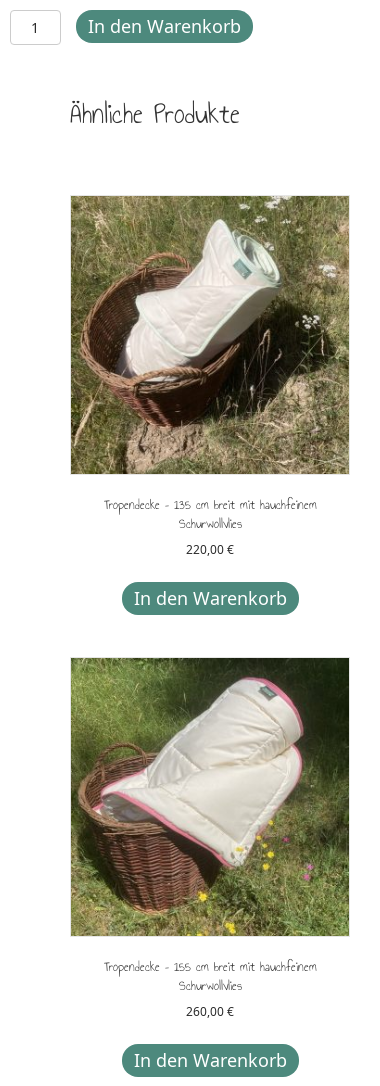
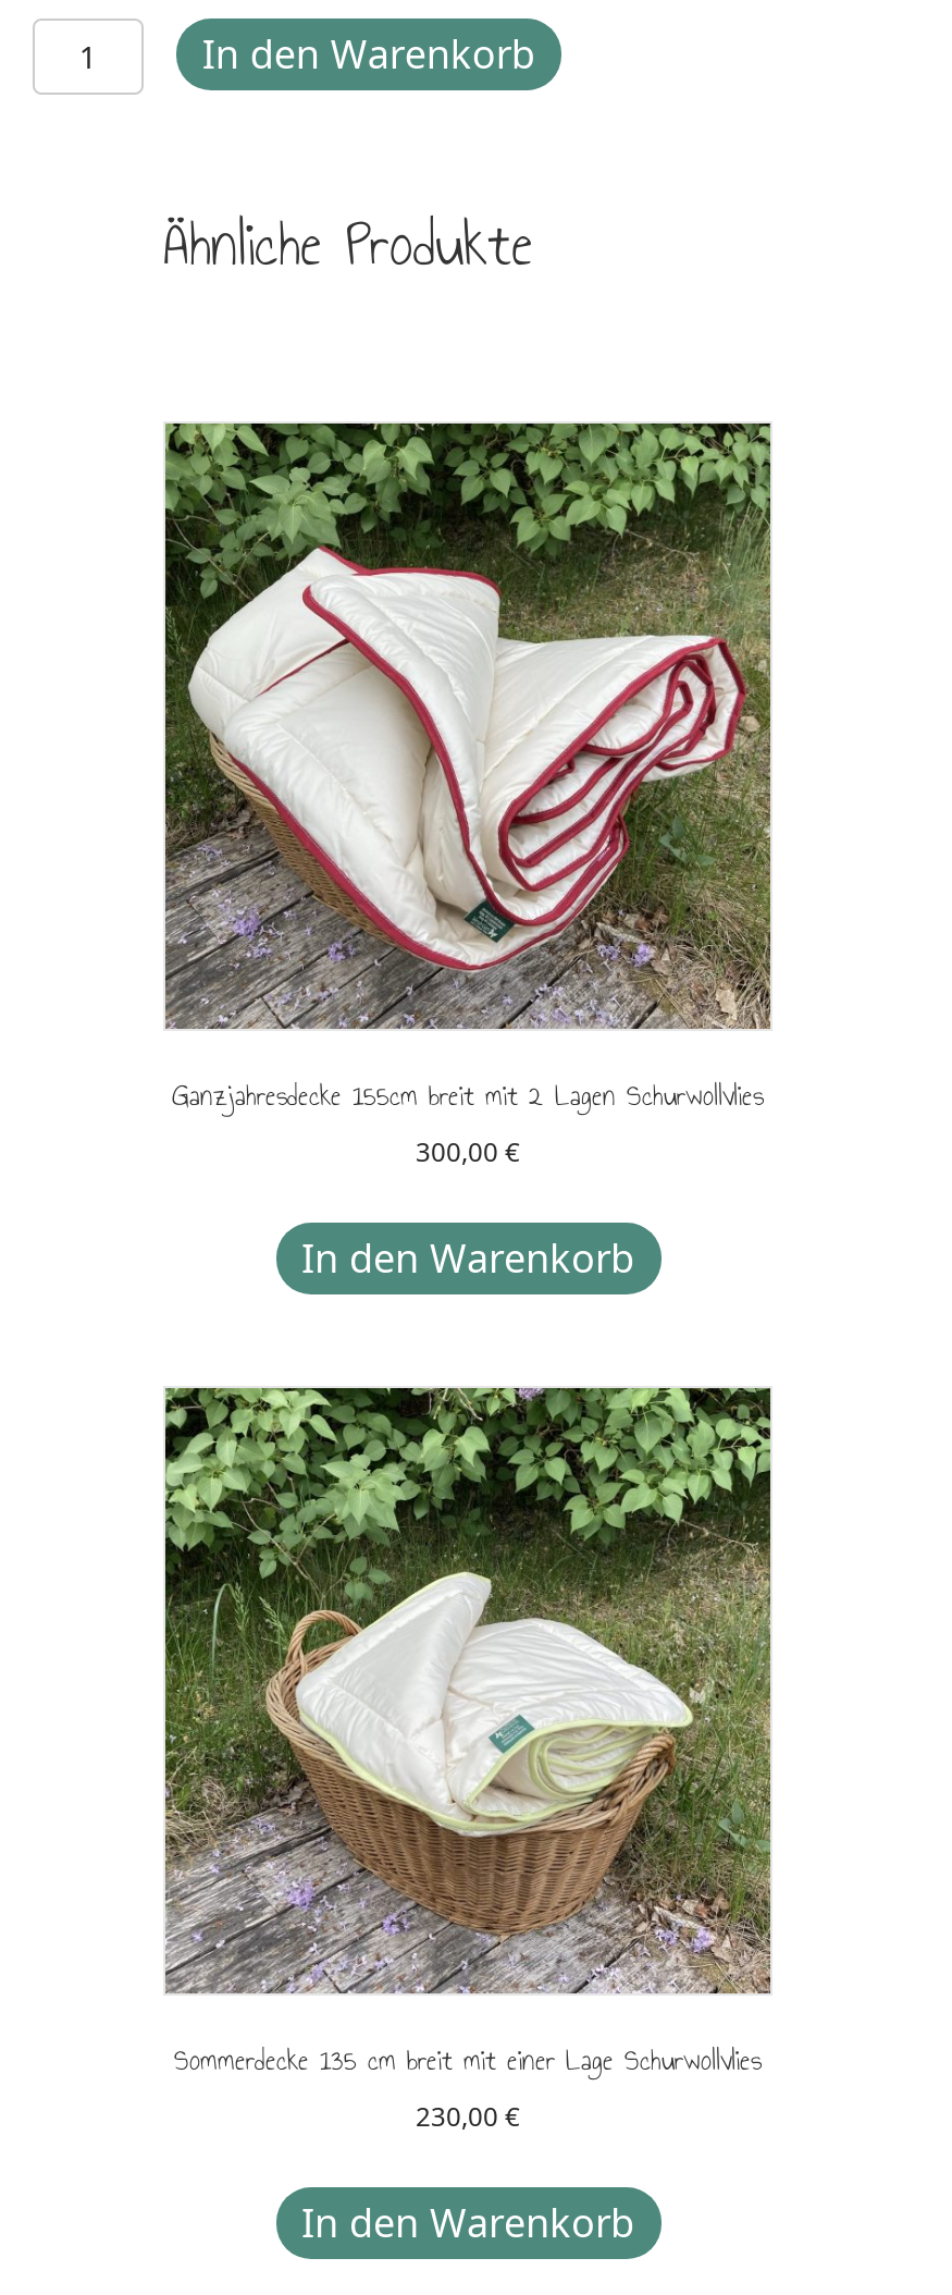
[71,195,349,558] [image] | Tropendecke – 135 cm breit mit hauchfeinem | Schurwollvlies | 220,00 € -> [165,421,772,1171] [image] | Ganzjahresdecke 155cm breit mit 2 Lagen Schurwollvlies | 300,00 €
[71,657,349,1020] [image] | Tropendecke – 155 cm breit mit hauchfeinem | Schurwollvlies | 260,00 € -> [163,1386,772,2135] [image] | Sommerdecke 135 cm breit mit einer Lage Schurwollvlies | 230,00 €

